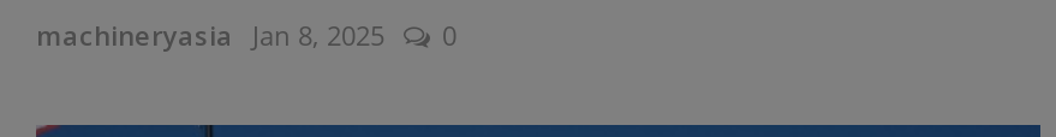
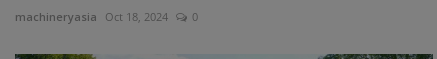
[36,17,384,53] machineryasia Jan 8, 2025 -> [15,9,168,24] machineryasia Oct 18, 2024

